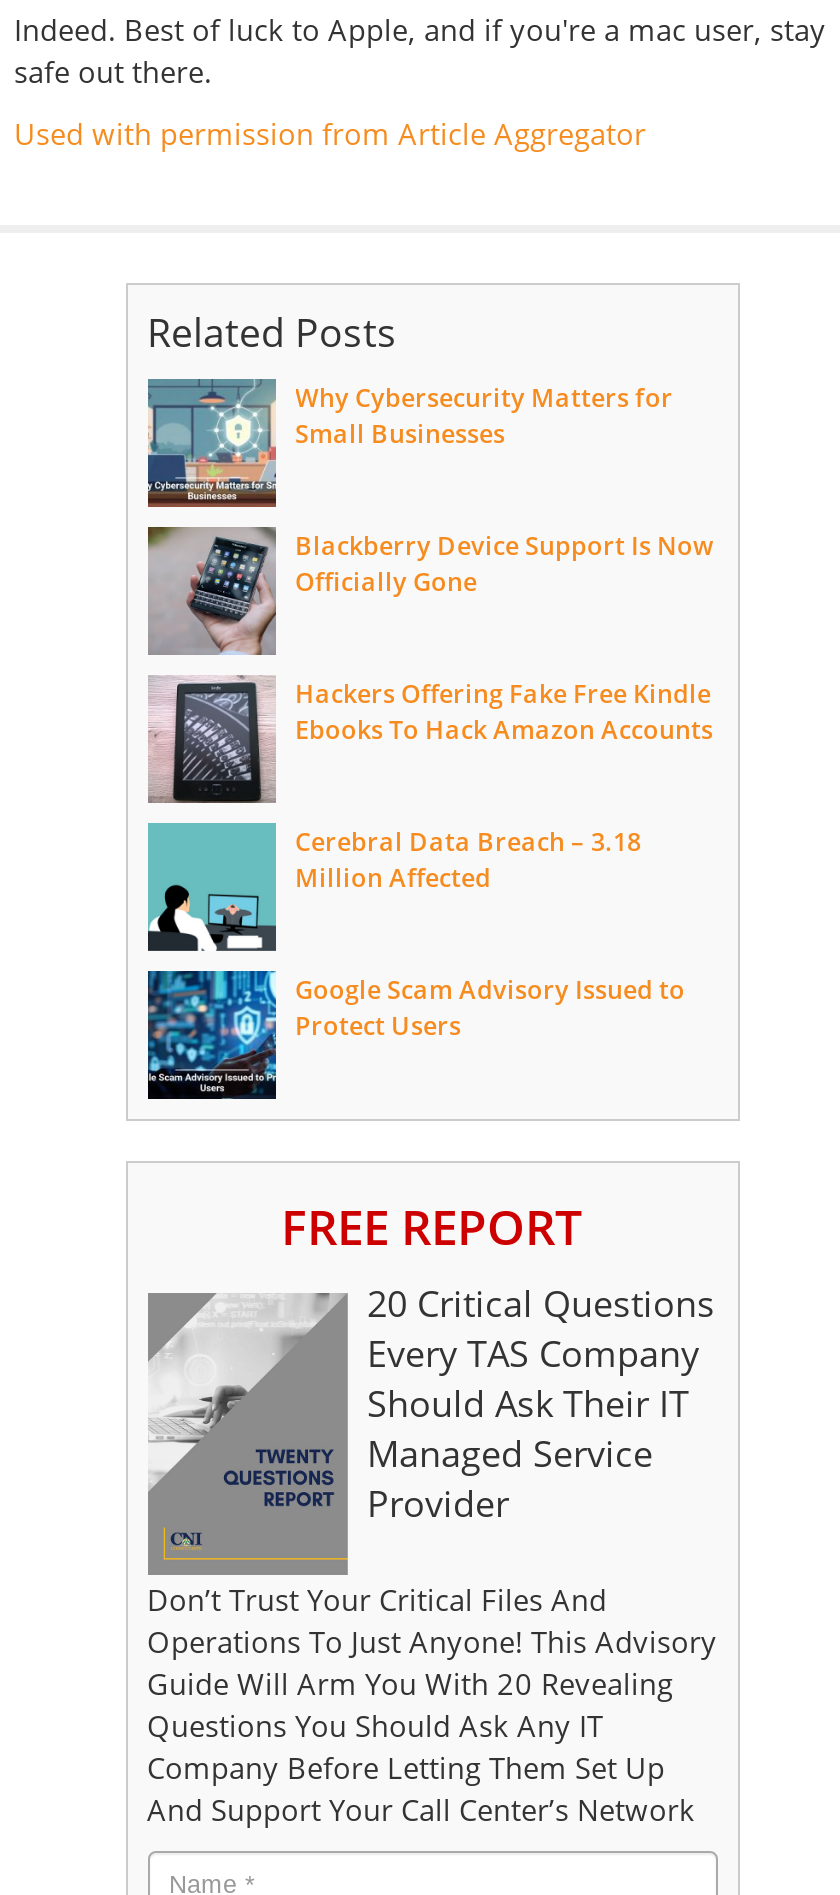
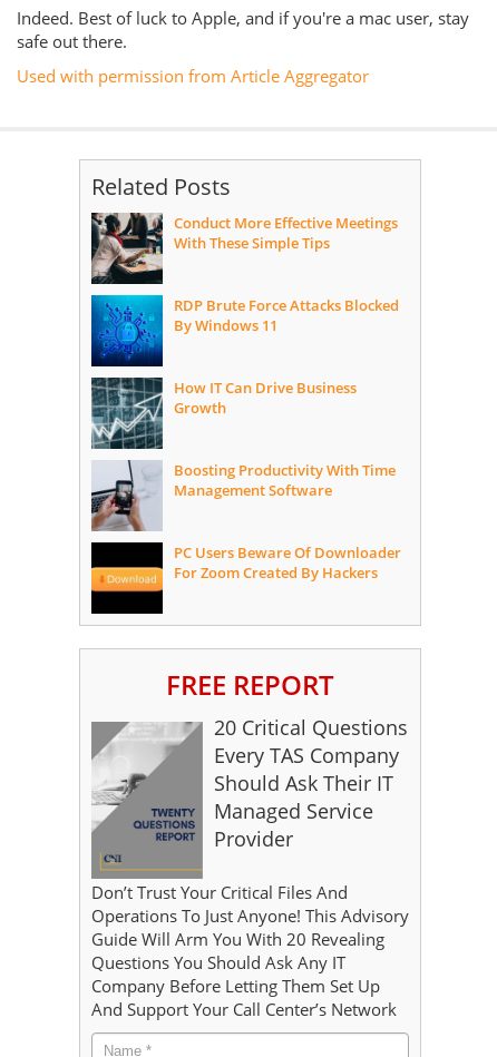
[146,377,673,509] [image] | Why Cybersecurity Matters for | Small Businesses -> [90,212,397,285] [image] | Conduct More Effective Meetings | With These Simple Tips
[146,525,715,657] [image] | Blackberry Device Support Is Now | Officially Gone -> [90,294,398,368] [image] | RDP Brute Force Attacks Blocked | By Windows 11
[148,675,713,803] [image] | Hackers Offering Fake Free Kindle | Ebooks To Hack Amazon Accounts -> [90,376,356,449] [image] | How IT Can Drive Business | Growth
[146,823,641,953] [image] | Cerebral Data Breach – 3.18 | Million Affected -> [90,460,395,531] [image] | Boosting Productivity With Time | Management Software
[146,969,685,1099] [image] | Google Scam Advisory Issued to | Protect Users -> [90,541,401,614] [image] | PC Users Beware Of Downloader | For Zoom Created By Hackers

